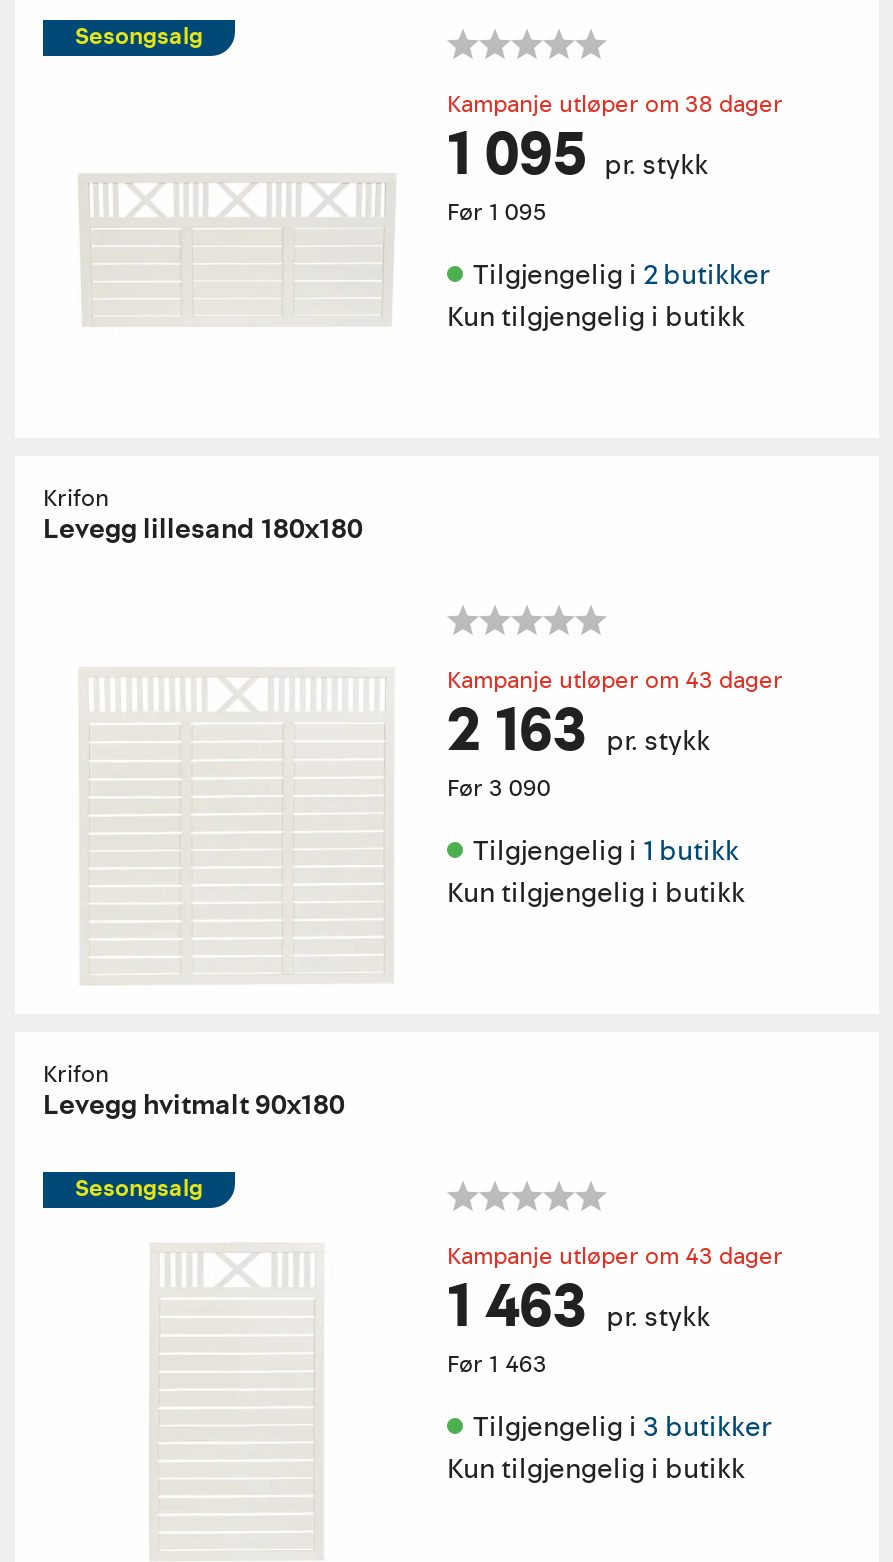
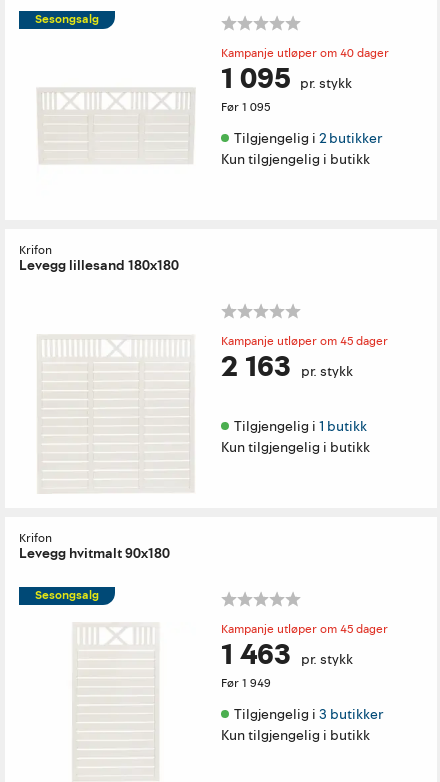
[447,88,783,122] Kampanje utløper om 38 dager -> [221,45,389,62] Kampanje utløper om 40 dager
[447,664,783,698] Kampanje utløper om 43 dager -> [221,333,388,350] Kampanje utløper om 45 dager
[447,772,551,806] Før 3 090 -> none
[447,1240,783,1274] Kampanje utløper om 43 dager -> [221,621,388,638] Kampanje utløper om 45 dager
[447,1348,547,1382] Før 1 463 -> [221,675,271,692] Før 1 949

